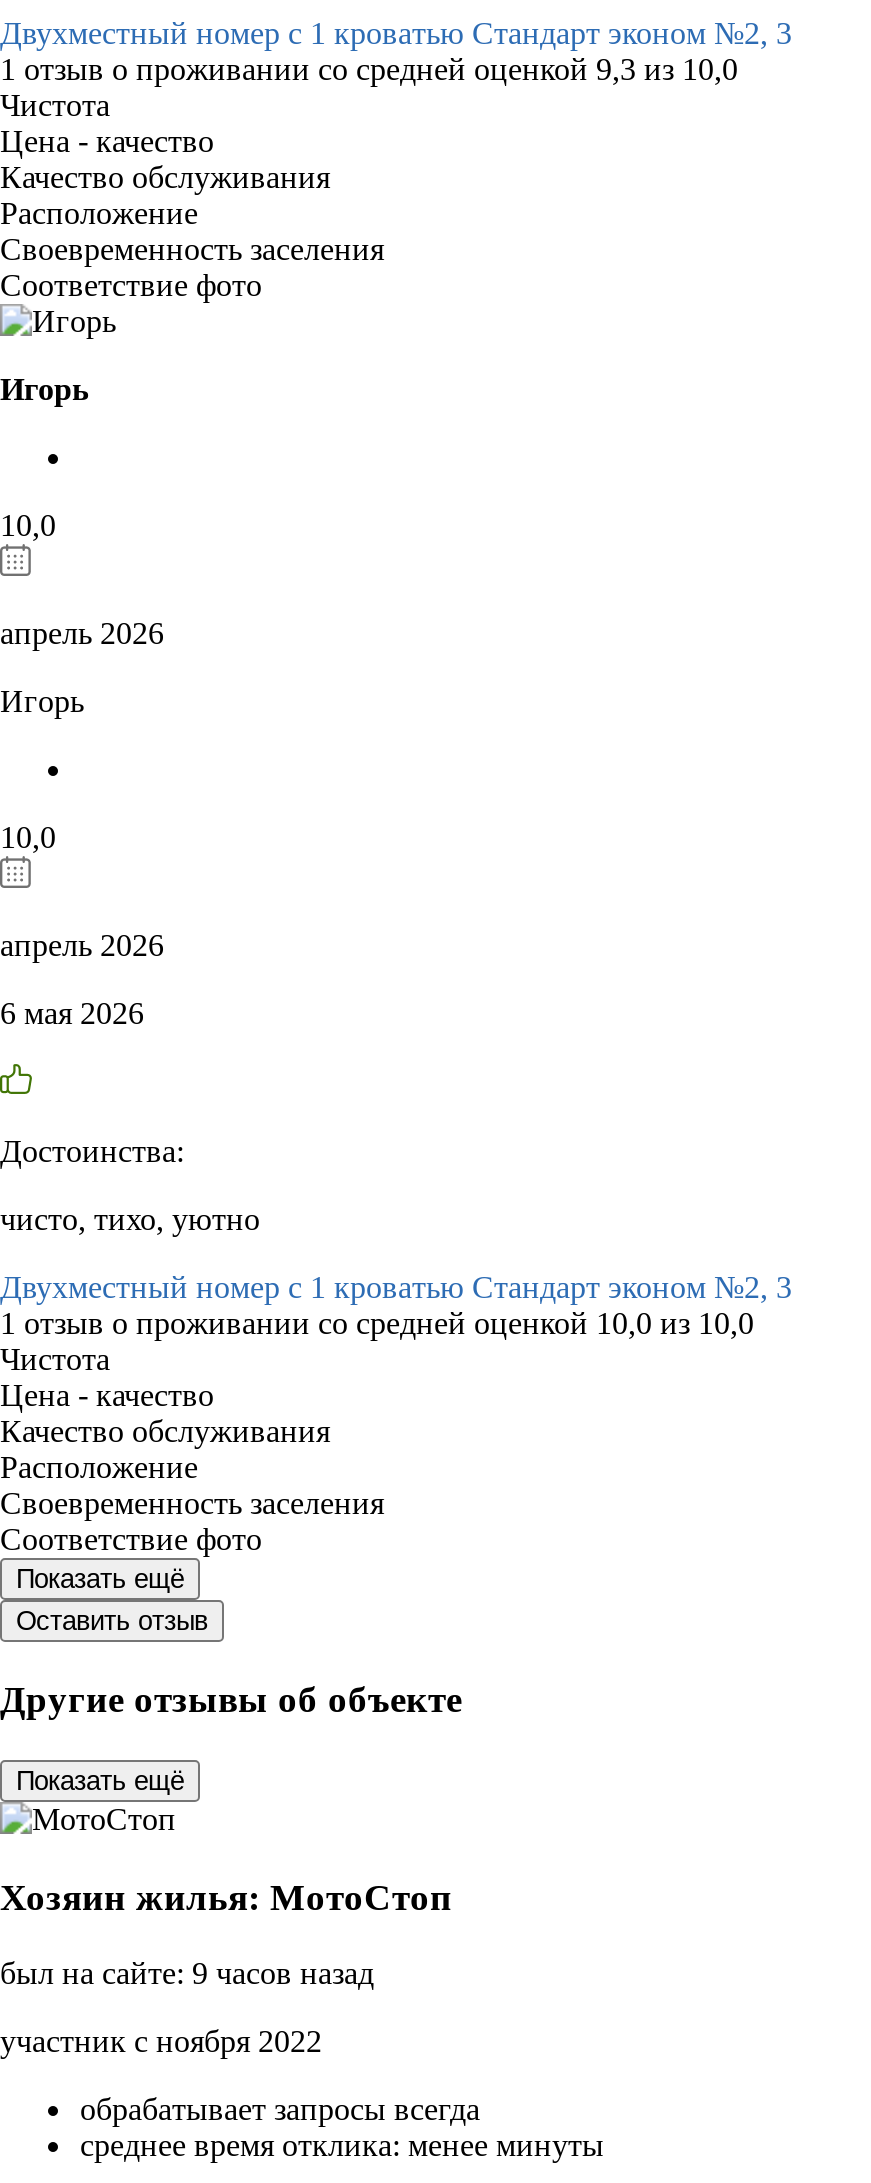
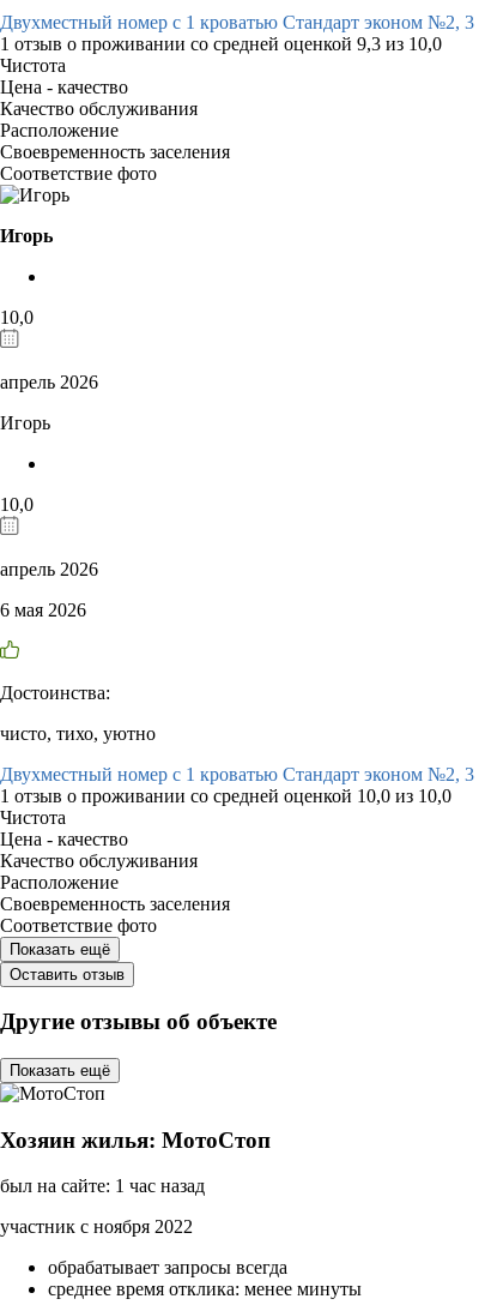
[0,1957,374,1991] был на сайте: 9 часов назад -> [0,1176,205,1196] был на сайте: 1 час назад

